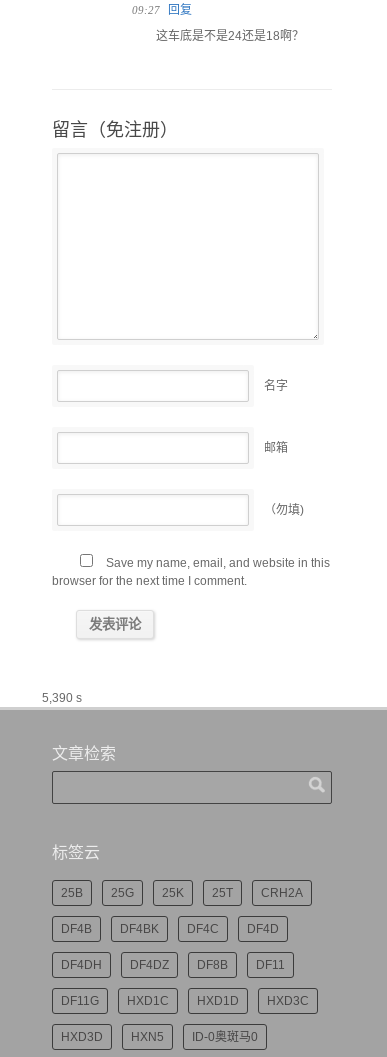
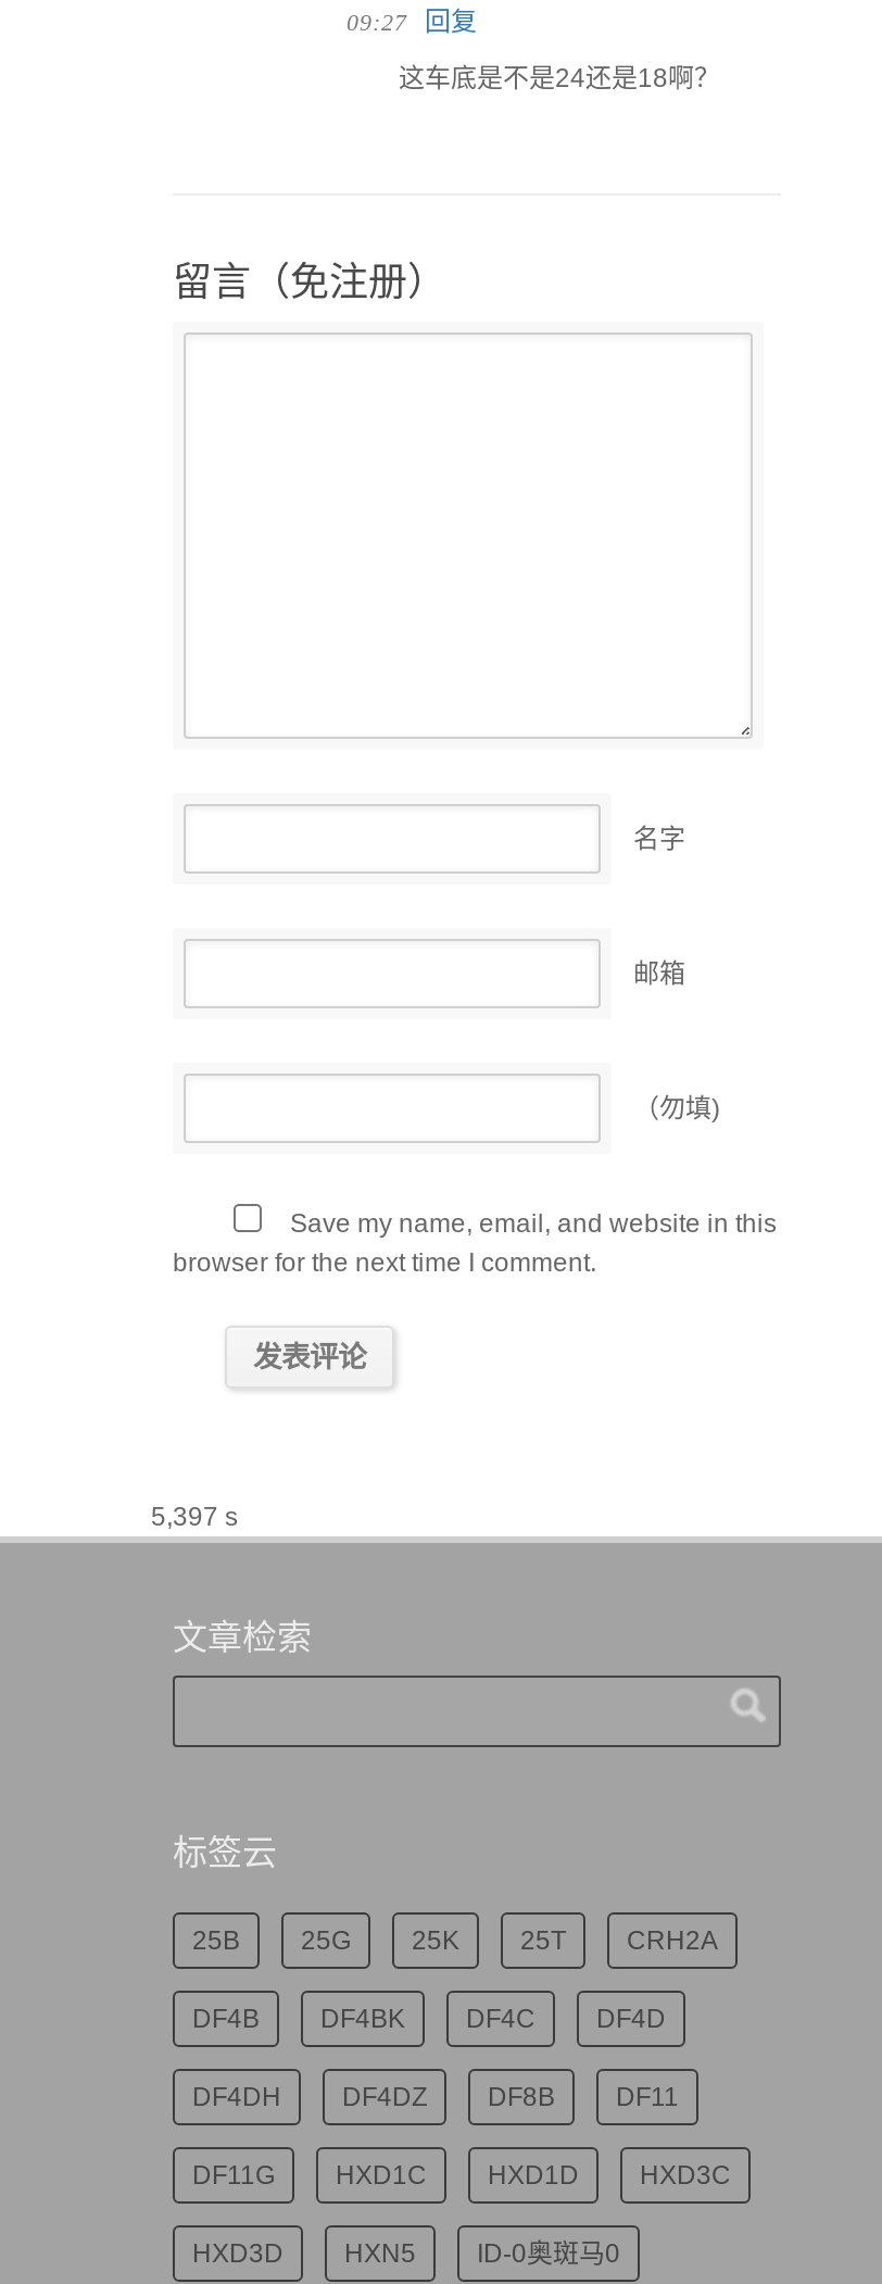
[42,691,82,705] 5,390 s -> [151,1501,238,1531] 5,397 s

